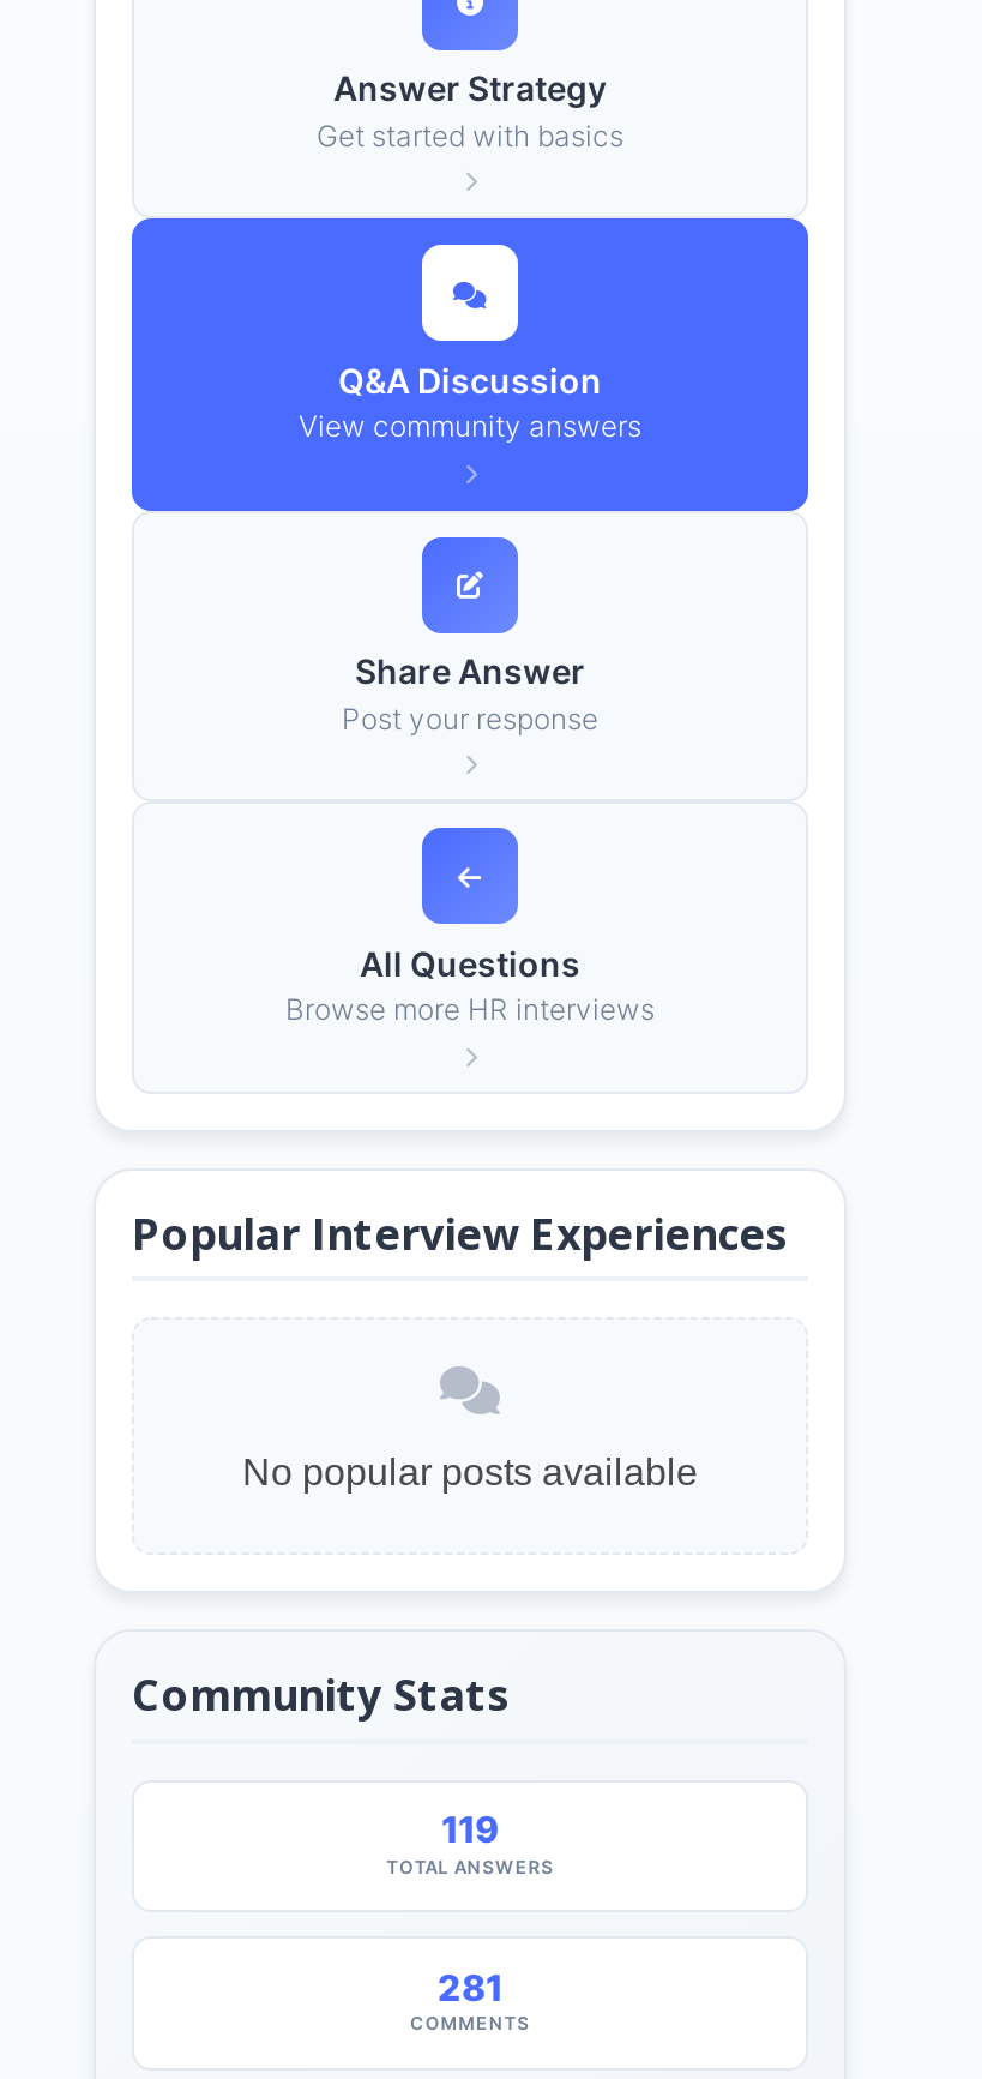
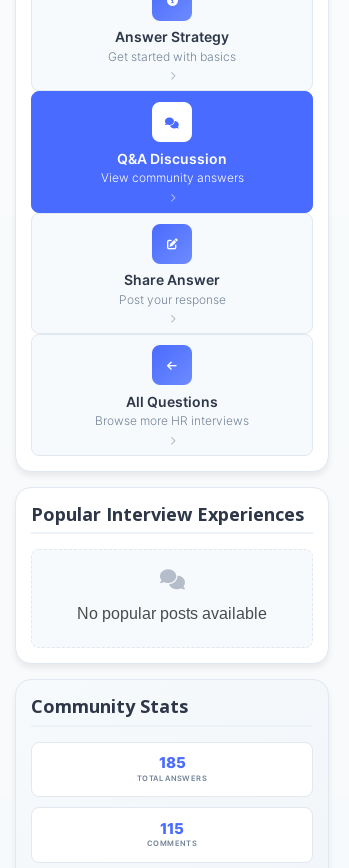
[441,1807,499,1852] 119 -> [158,753,185,772] 185
[438,1964,502,2009] 281 -> [160,818,184,837] 115

